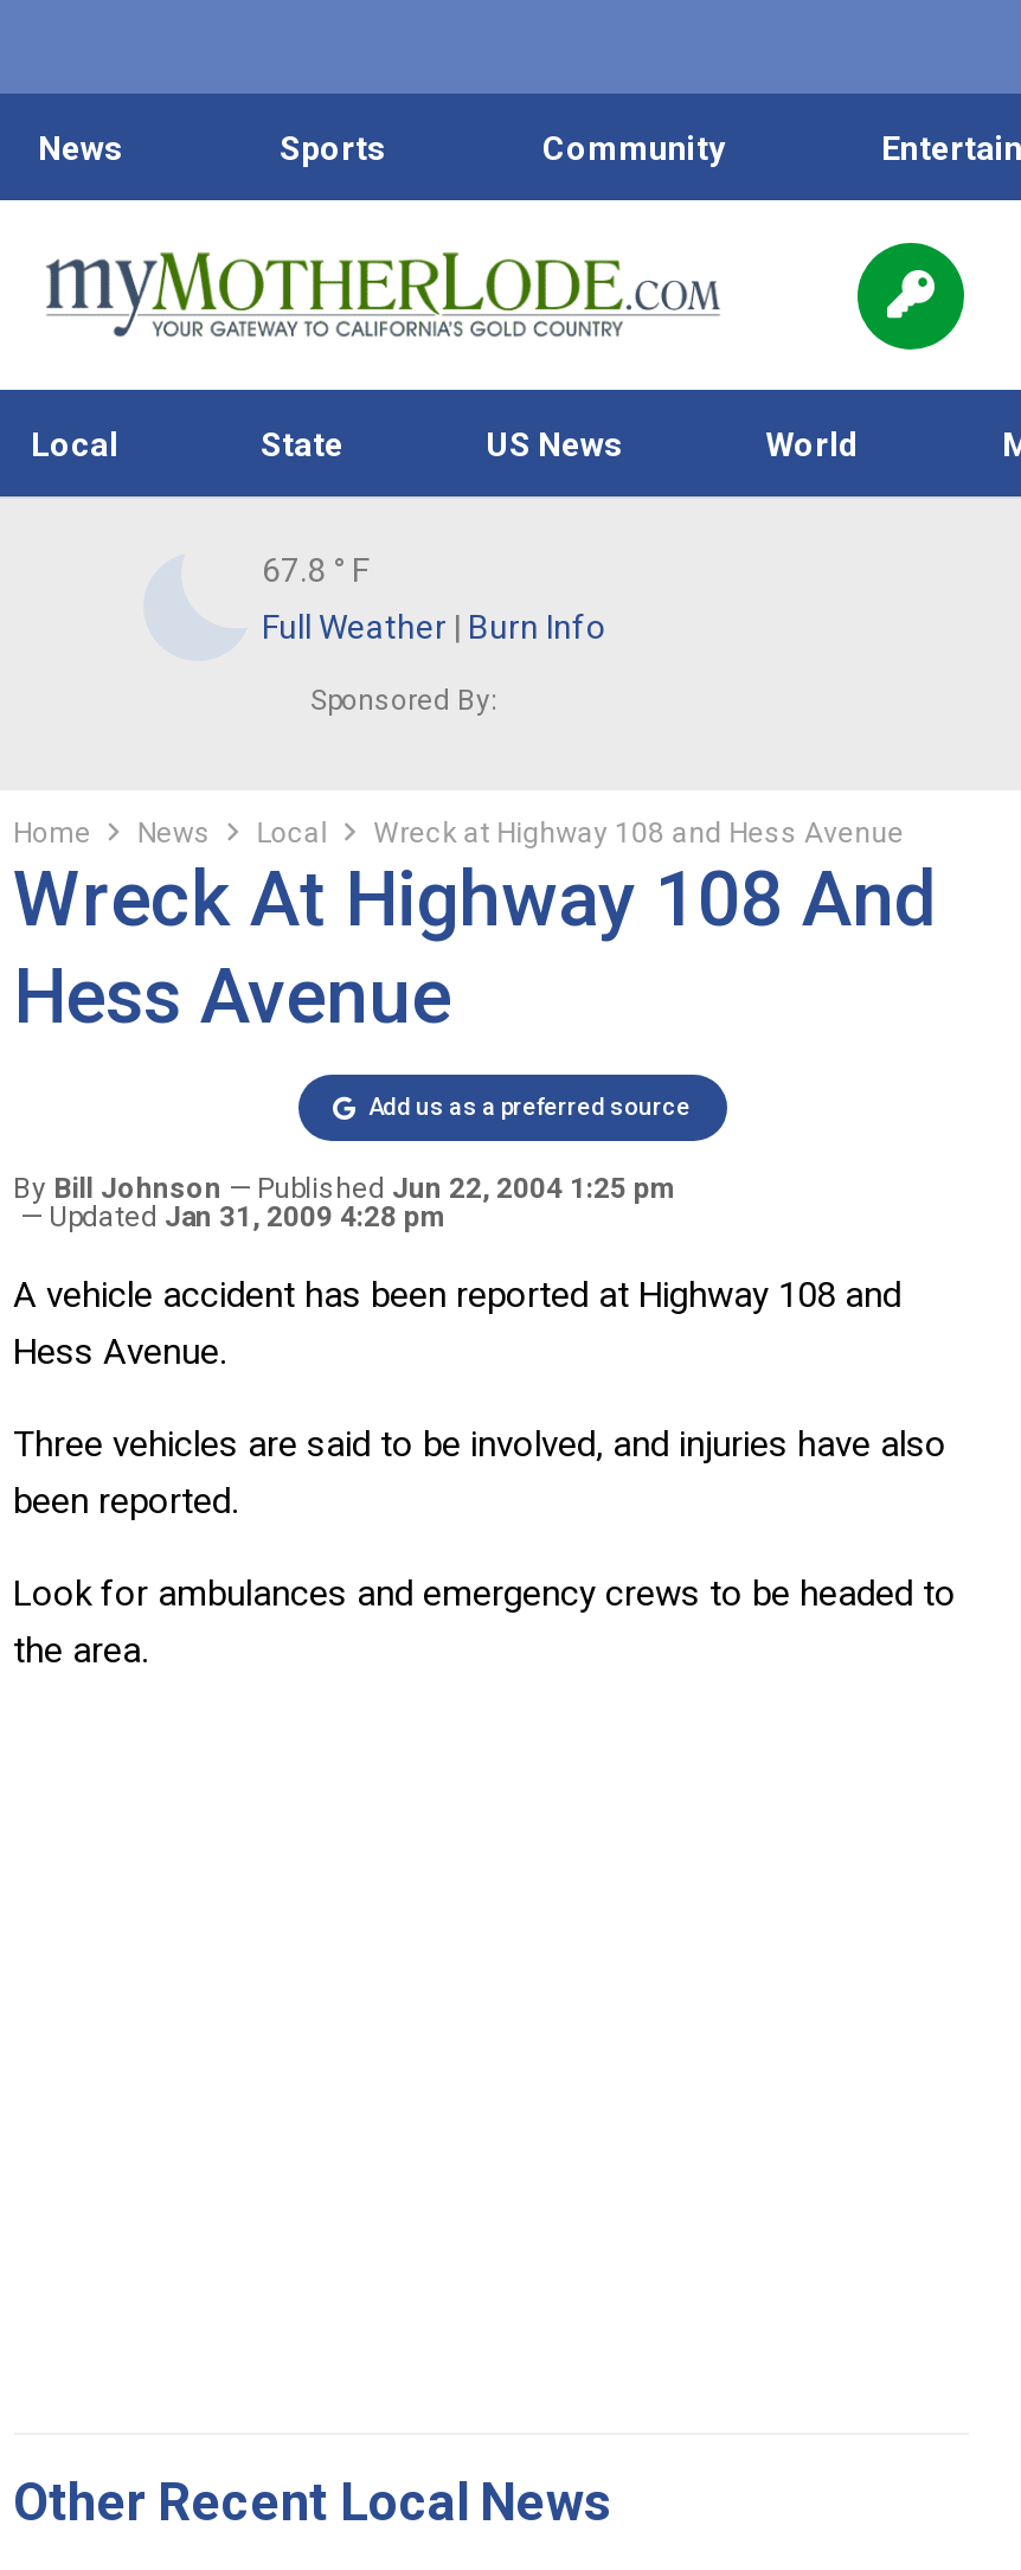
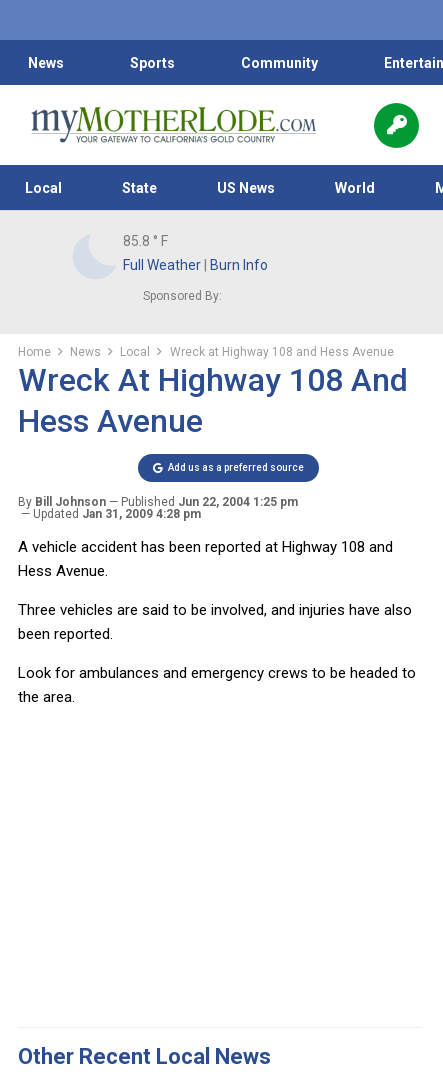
[262,551,368,589] 67.8 ° F -> [122,233,167,249] 85.8 ° F

